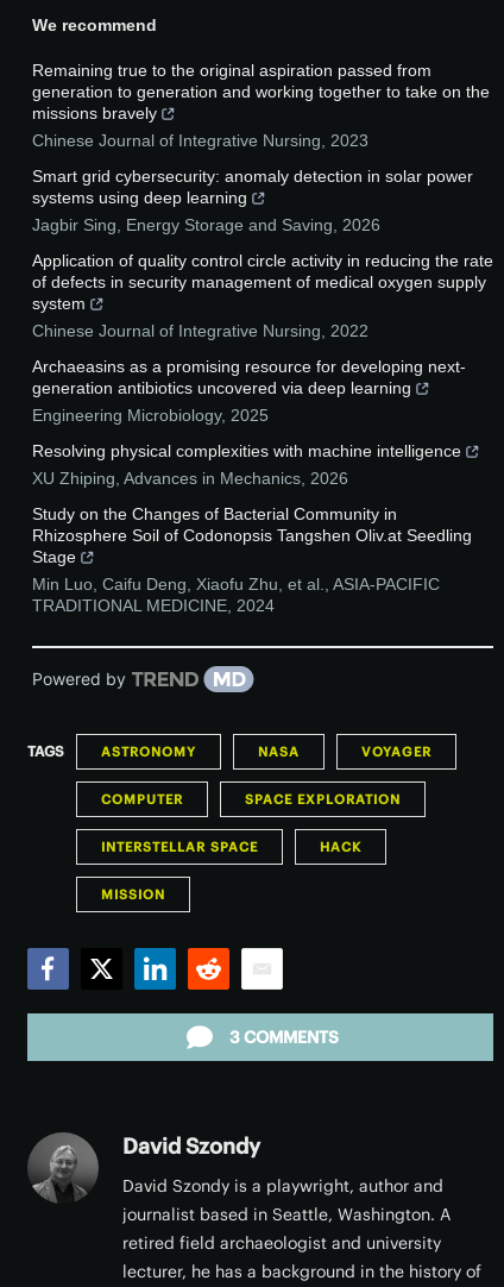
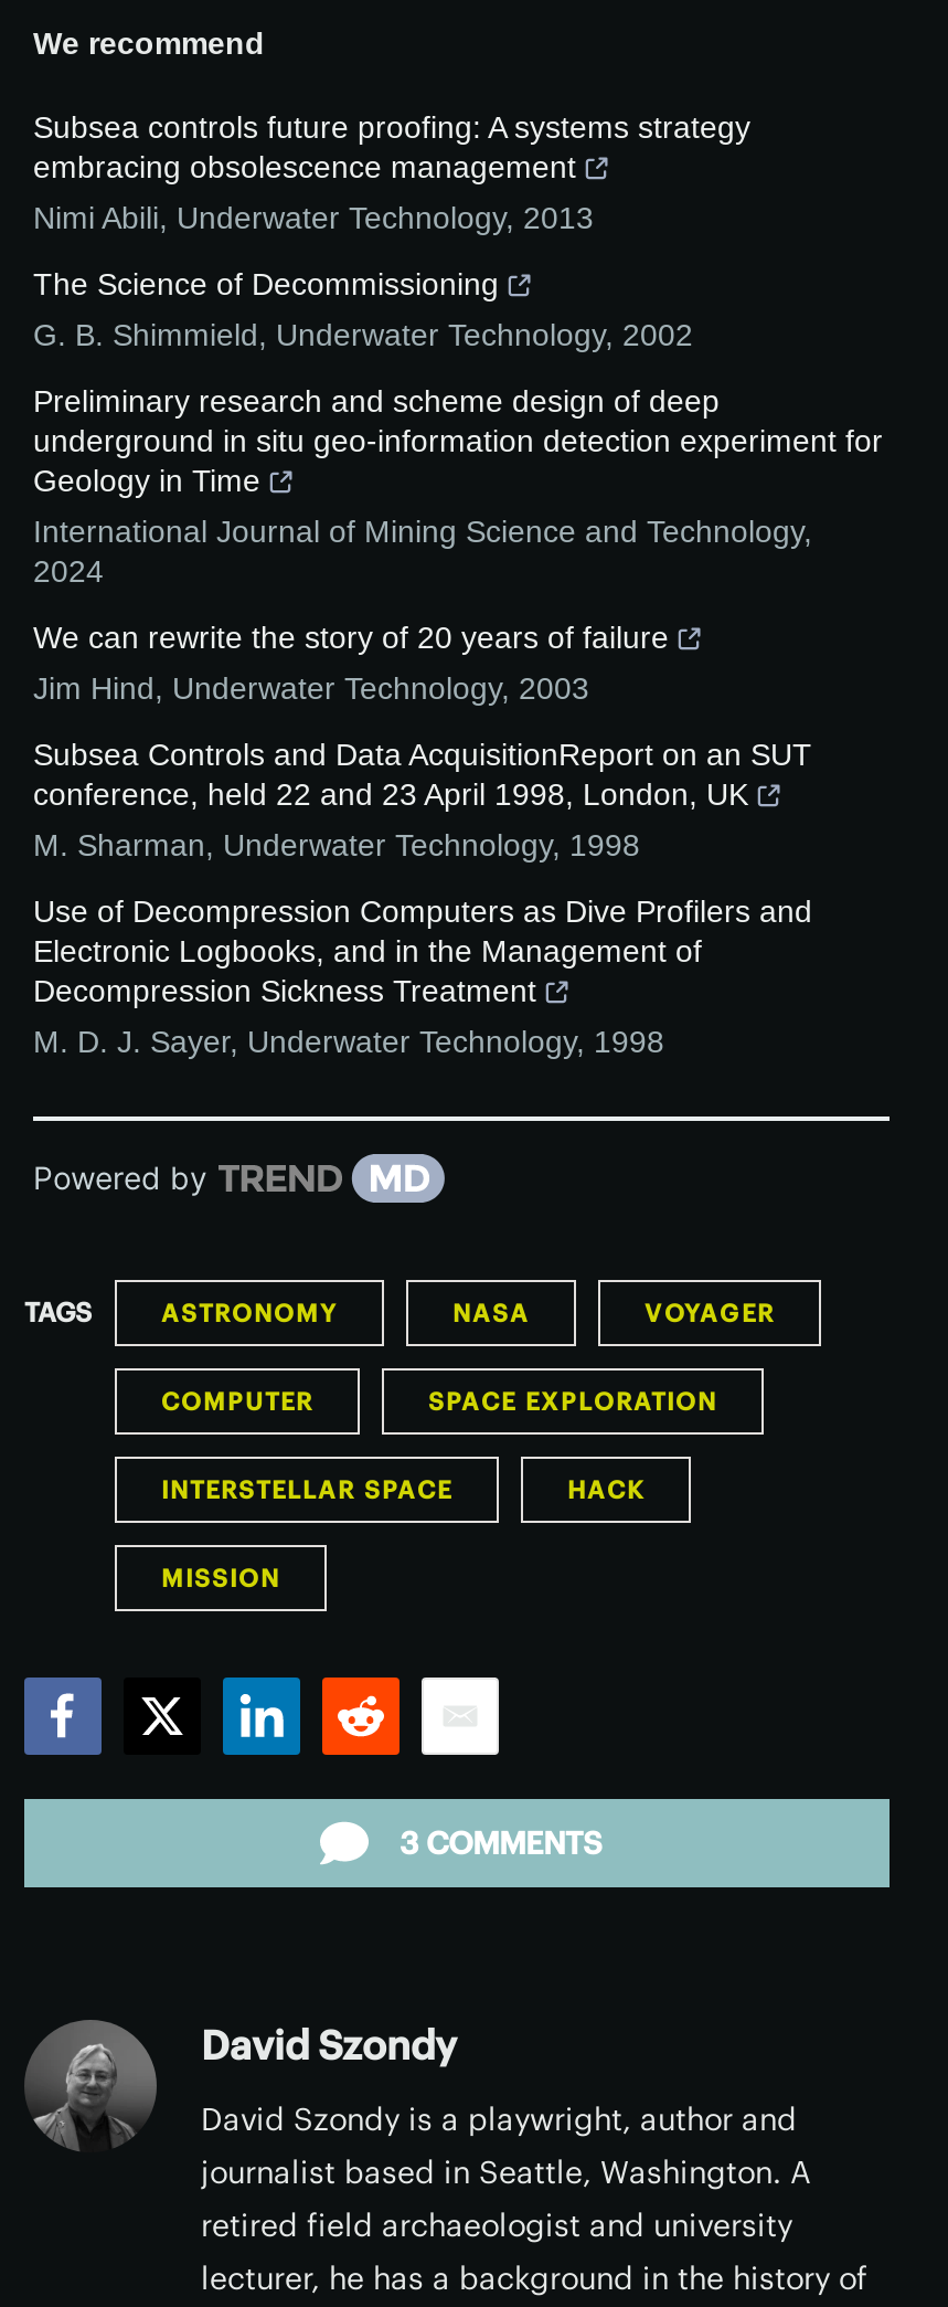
[32,61,490,150] Remaining true to the original aspiration passed from | generation to generation and working together to take on the | missions bravely | Chinese Journal of Integrative Nursing, 2023 -> [33,109,750,235] Subsea controls future proofing: A systems strategy | embracing obsolescence management | Nimi Abili, Underwater Technology, 2013
[32,167,473,234] Smart grid cybersecurity: anomaly detection in solar power | systems using deep learning | Jagbir Sing, Energy Storage and Saving, 2026 -> [33,266,693,352] The Science of Decommissioning | G. B. Shimmield, Underwater Technology, 2002
[32,251,493,340] Application of quality control circle activity in reducing the rate | of defects in security management of medical oxygen supply | system | Chinese Journal of Integrative Nursing, 2022 -> [33,383,883,589] Preliminary research and scheme design of deep | underground in situ geo-information detection experiment for | Geology in Time | International Journal of Mining Science and Technology, | 2024
[32,357,466,425] Archaeasins as a promising resource for developing next- | generation antibiotics uncovered via deep learning | Engineering Microbiology, 2025 -> [33,620,669,706] We can rewrite the story of 20 years of failure | Jim Hind, Underwater Technology, 2003
[32,441,461,488] Resolving physical complexities with machine intelligence | XU Zhiping, Advances in Mechanics, 2026 -> [33,737,812,863] Subsea Controls and Data AcquisitionReport on an SUT | conference, held 22 and 23 April 1998, London, UK | M. Sharman, Underwater Technology, 1998
[32,504,472,615] Study on the Changes of Bacterial Community in | Rhizosphere Soil of Codonopsis Tangshen Oliv.at Seedling | Stage | Min Luo, Caifu Deng, Xiaofu Zhu, et al., ASIA-PACIFIC | TRADITIONAL MEDICINE, 2024 -> [33,893,812,1059] Use of Decompression Computers as Dive Profilers and | Electronic Logbooks, and in the Management of | Decompression Sickness Treatment | M. D. J. Sayer, Underwater Technology, 1998

